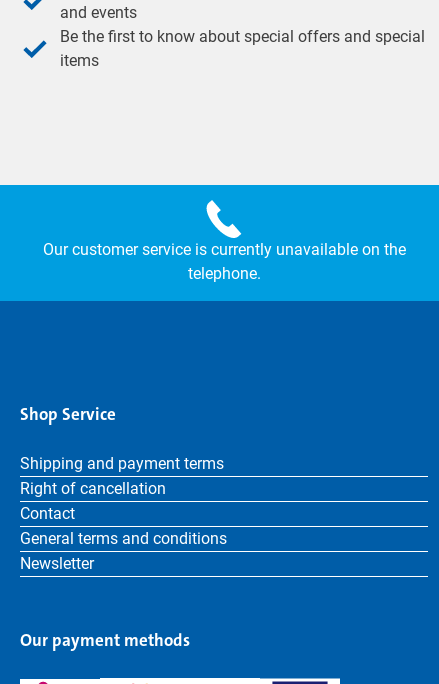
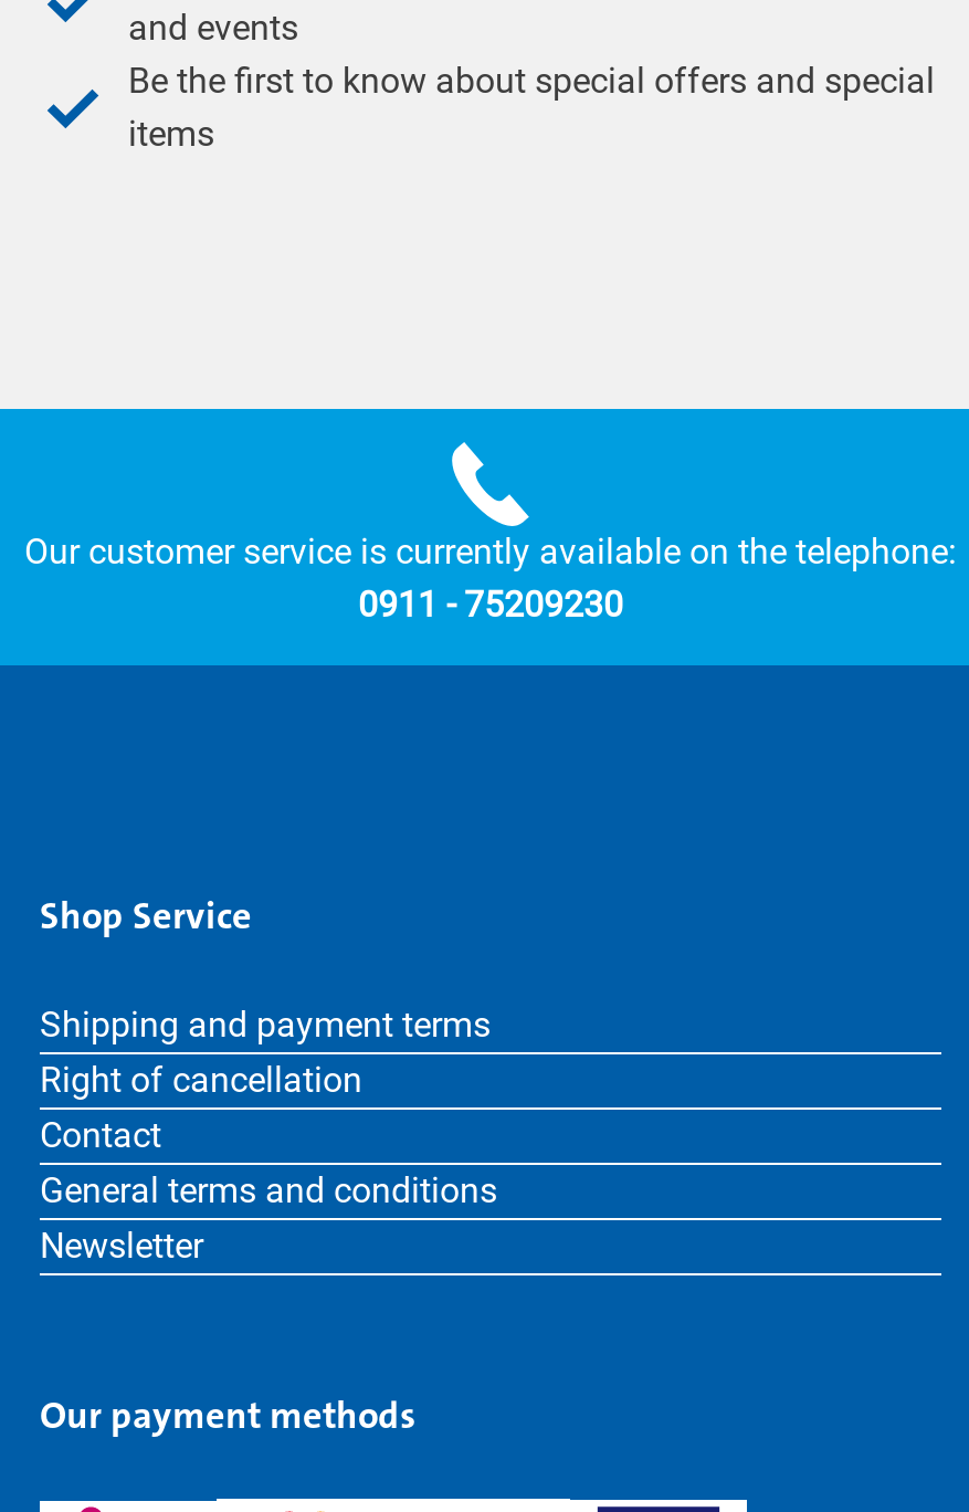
[42,240,405,283] Our customer service is currently unavailable on the | telephone. -> [24,531,957,626] Our customer service is currently available on the telephone: | 0911 - 75209230

